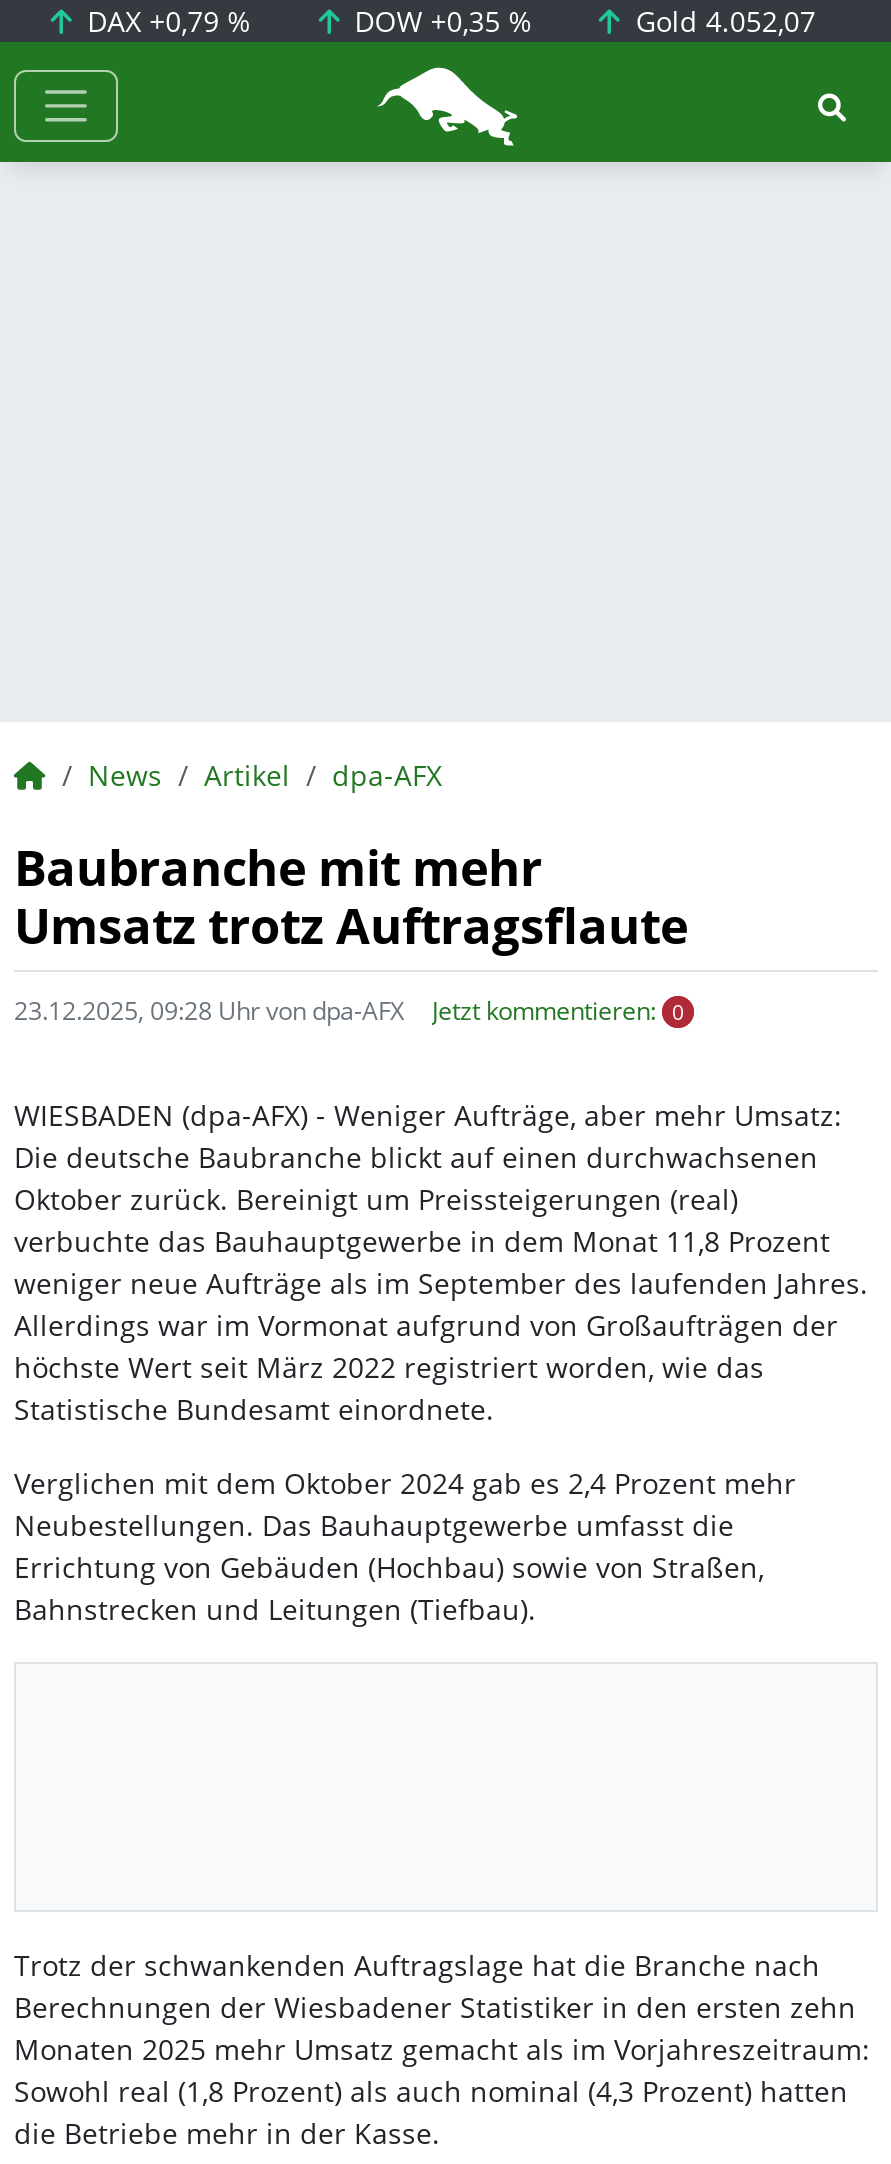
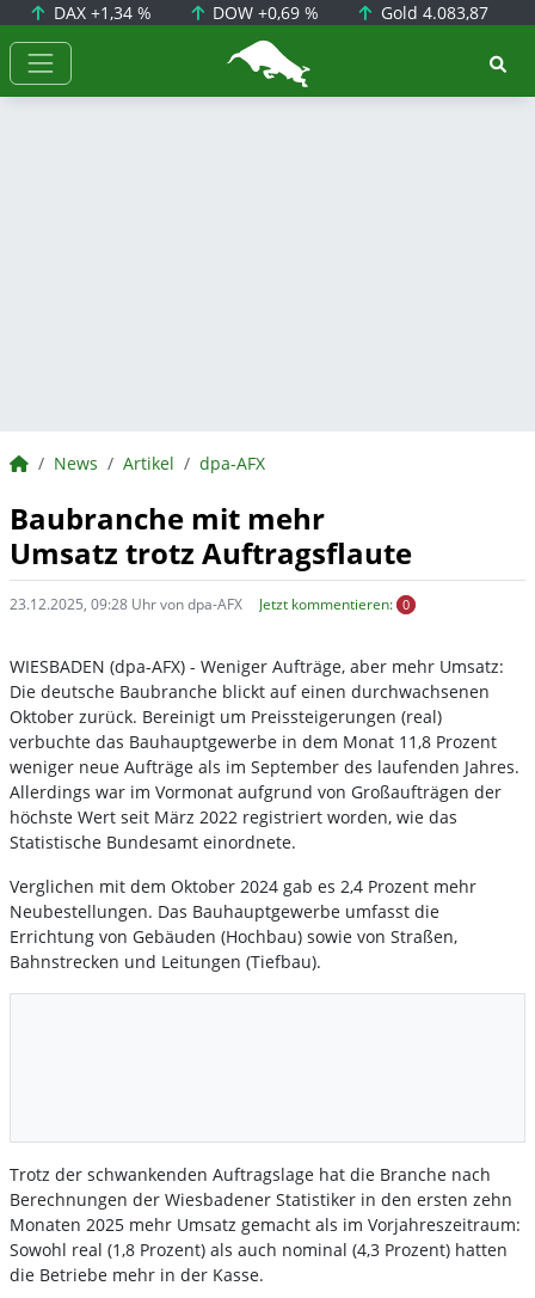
[79,2,251,40] DAX +0,79 % -> [48,1,151,24] DAX +1,34 %
[346,2,532,40] DOW +0,35 % -> [208,1,319,24] DOW +0,69 %
[628,2,816,40] Gold 4.052,07 -> [376,1,488,24] Gold 4.083,87

